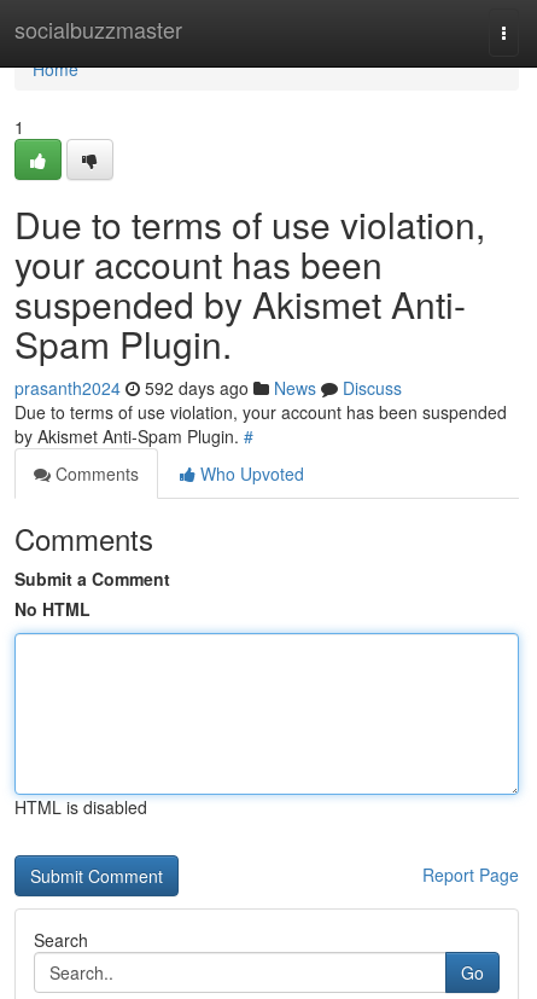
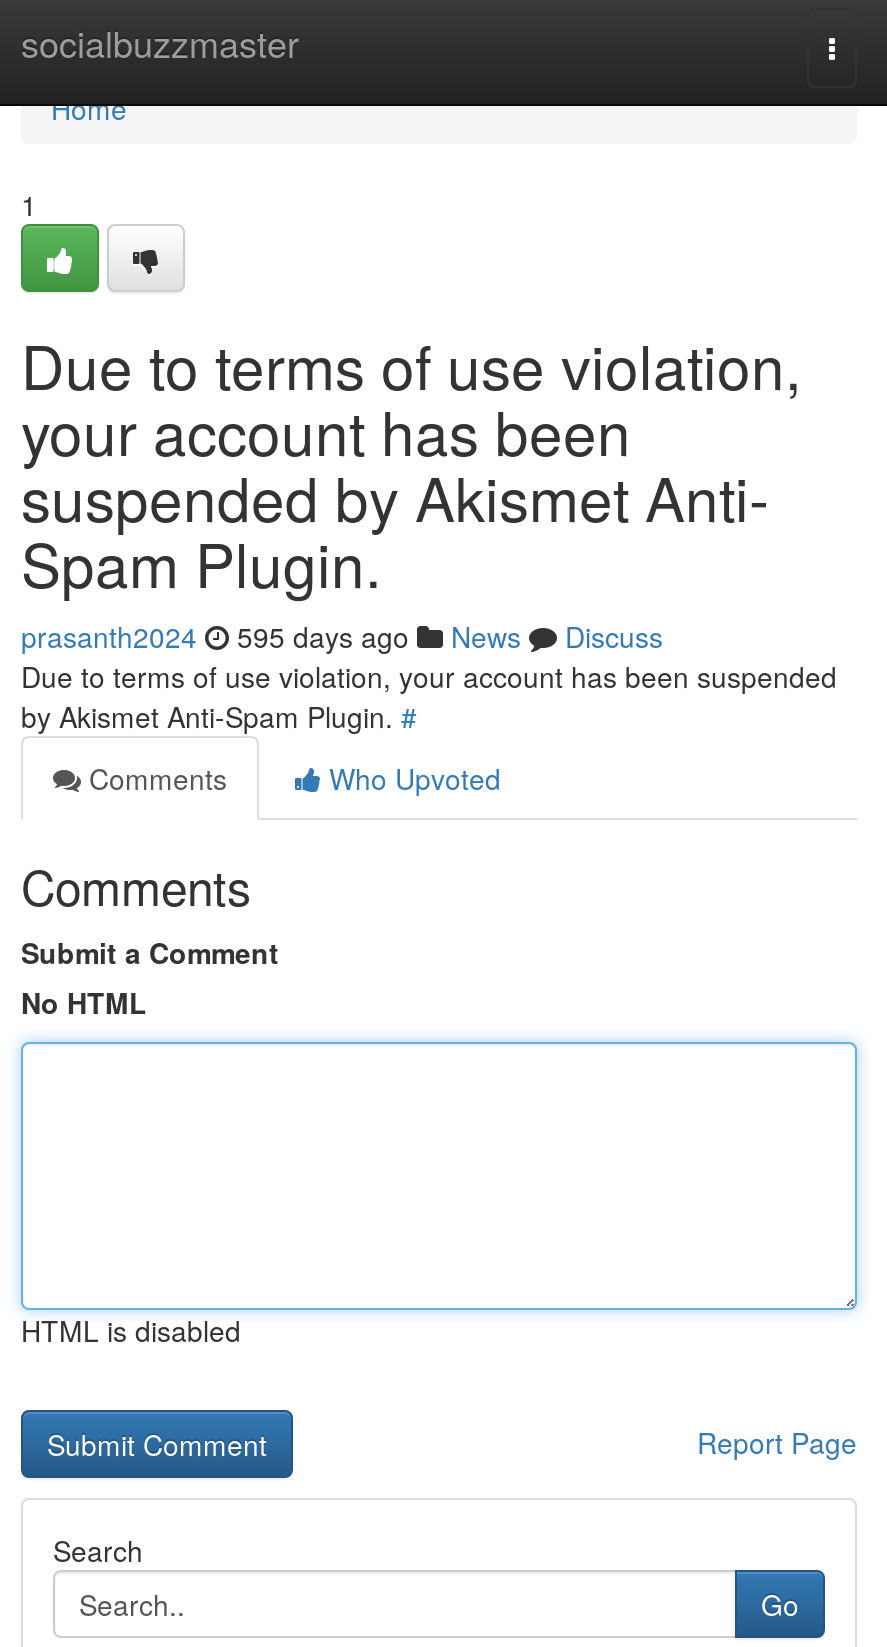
[14,376,402,400] prasanth2024 592 days ago News Discuss -> [21,616,663,656] prasanth2024 595 days ago News Discuss

